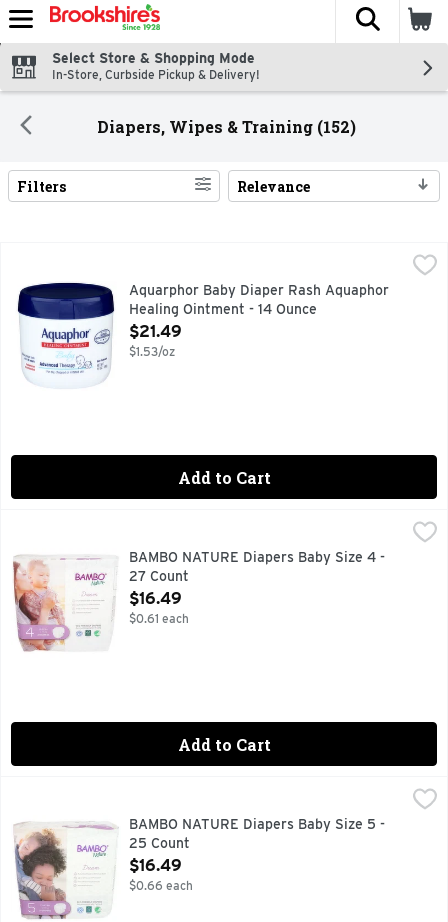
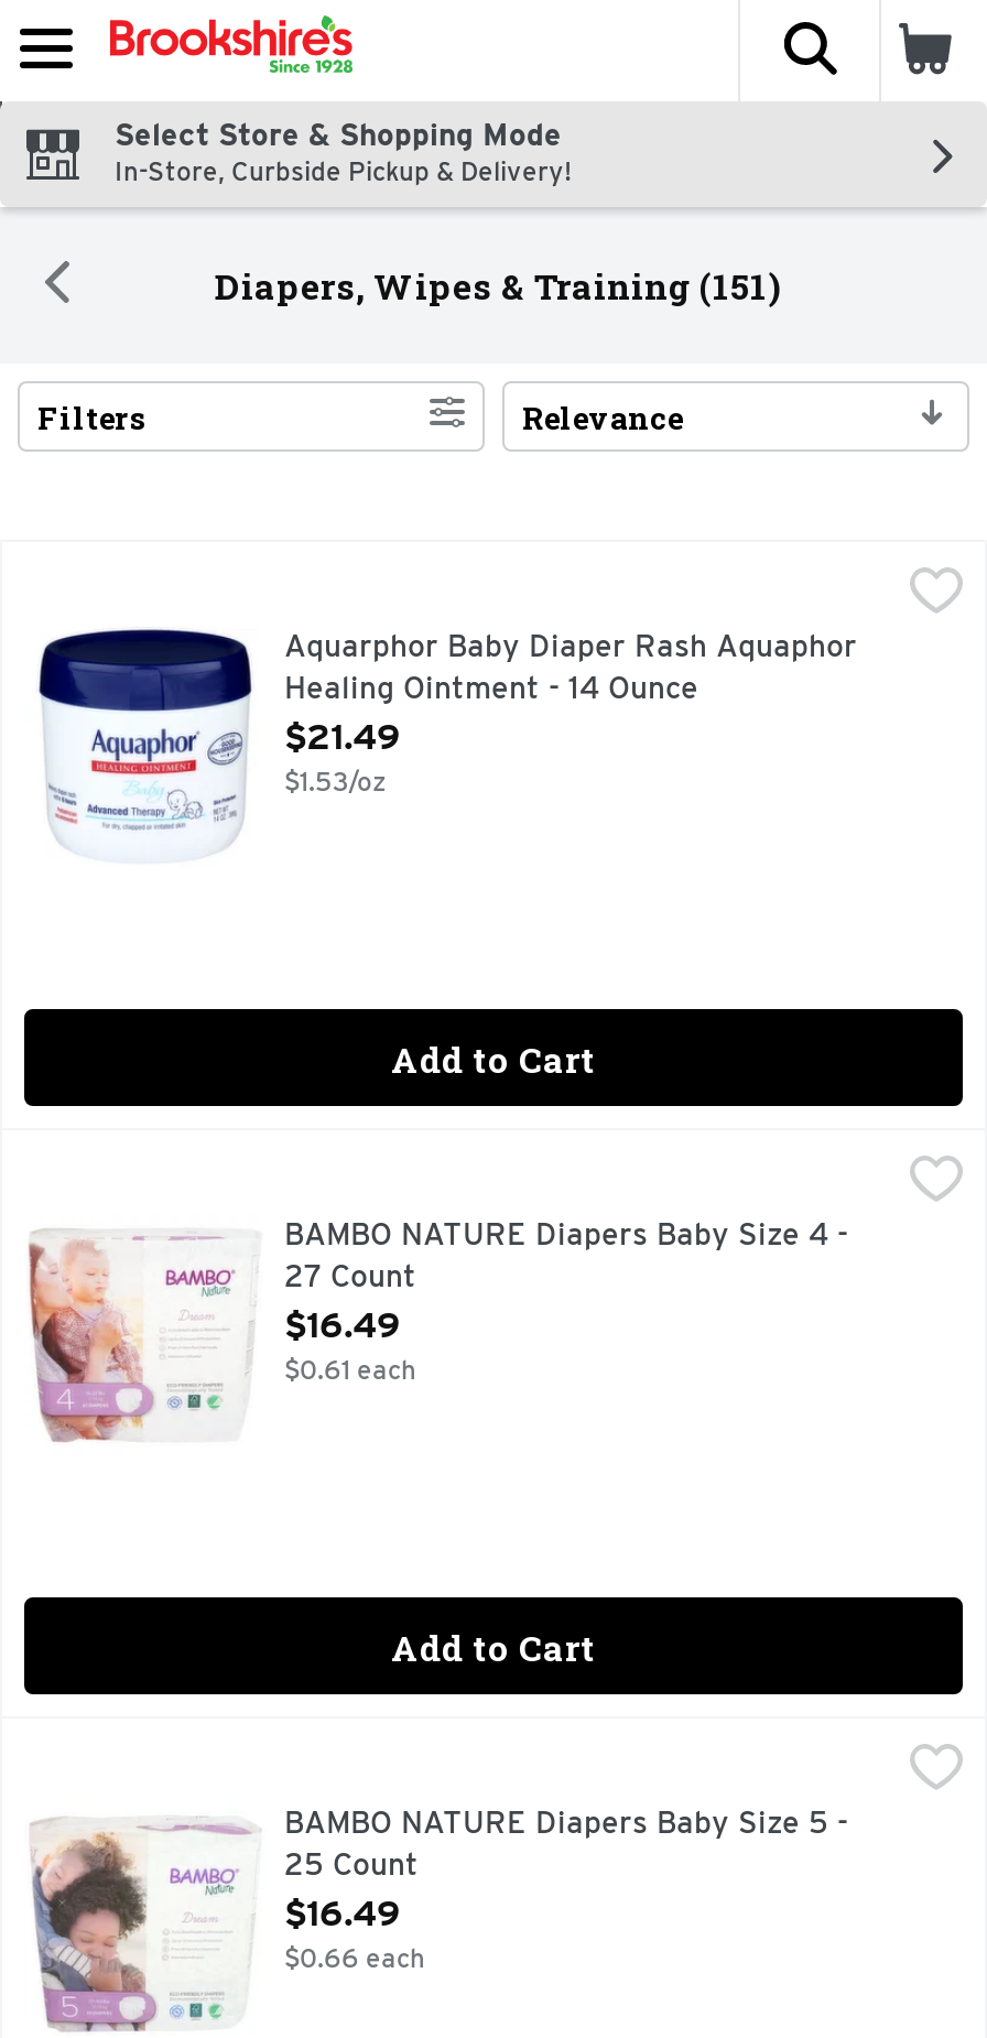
[96,116,355,137] Diapers, Wipes & Training (152) -> [215,262,781,308] Diapers, Wipes & Training (151)

